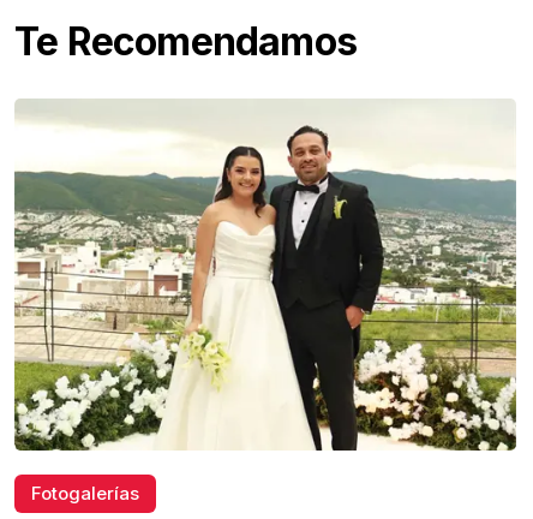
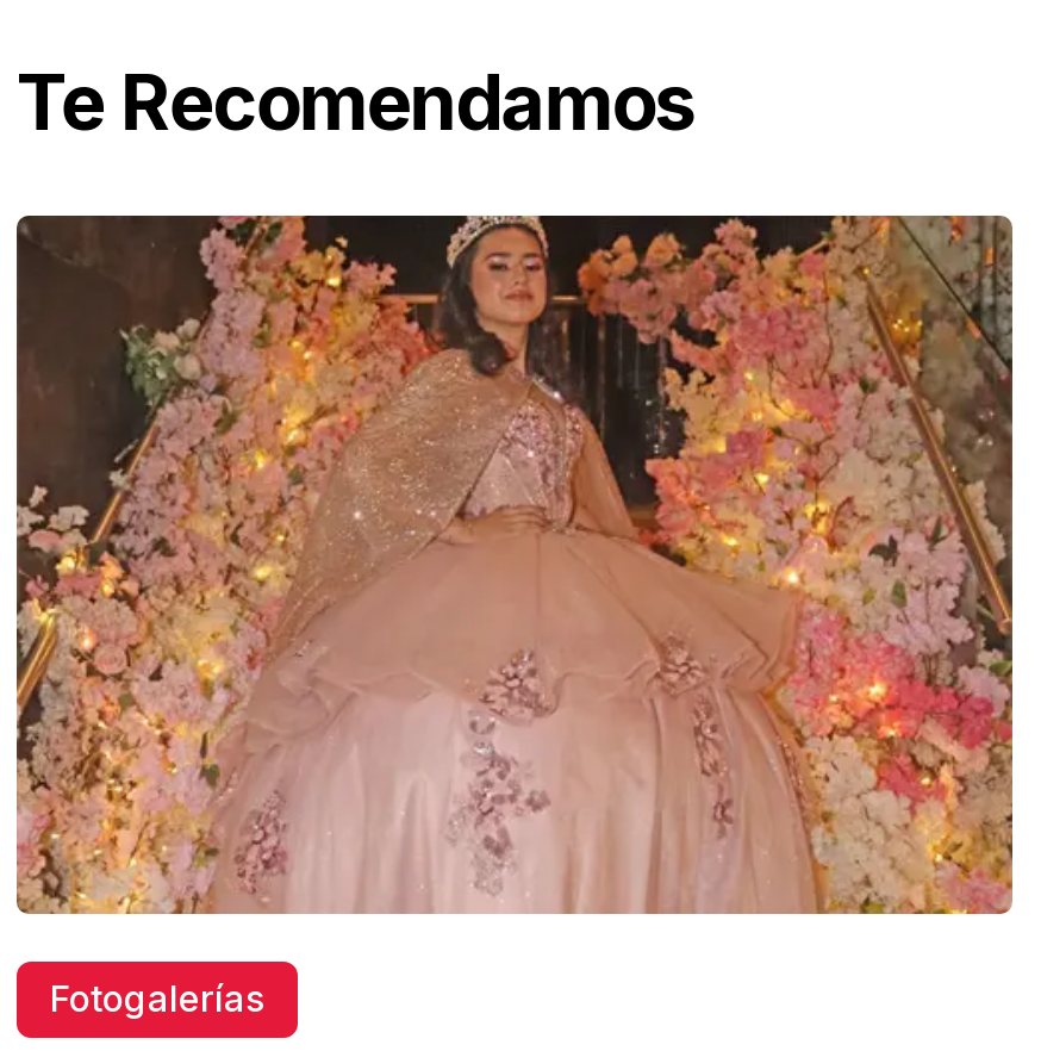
[13,99,517,452] [image] -> [14,213,1015,916] [image]

